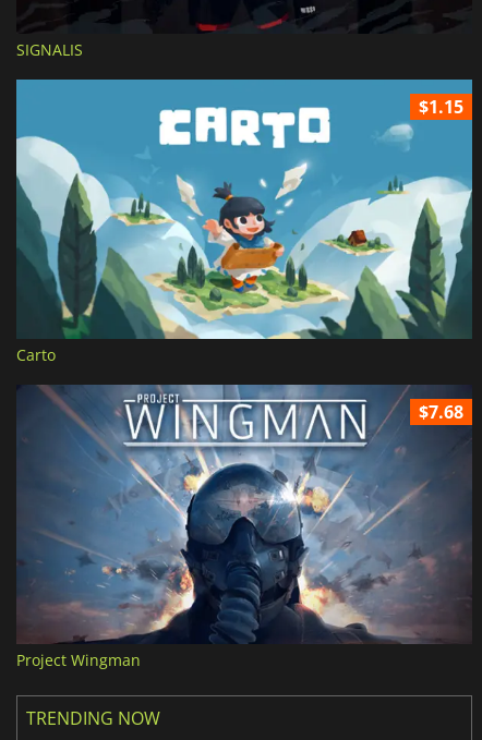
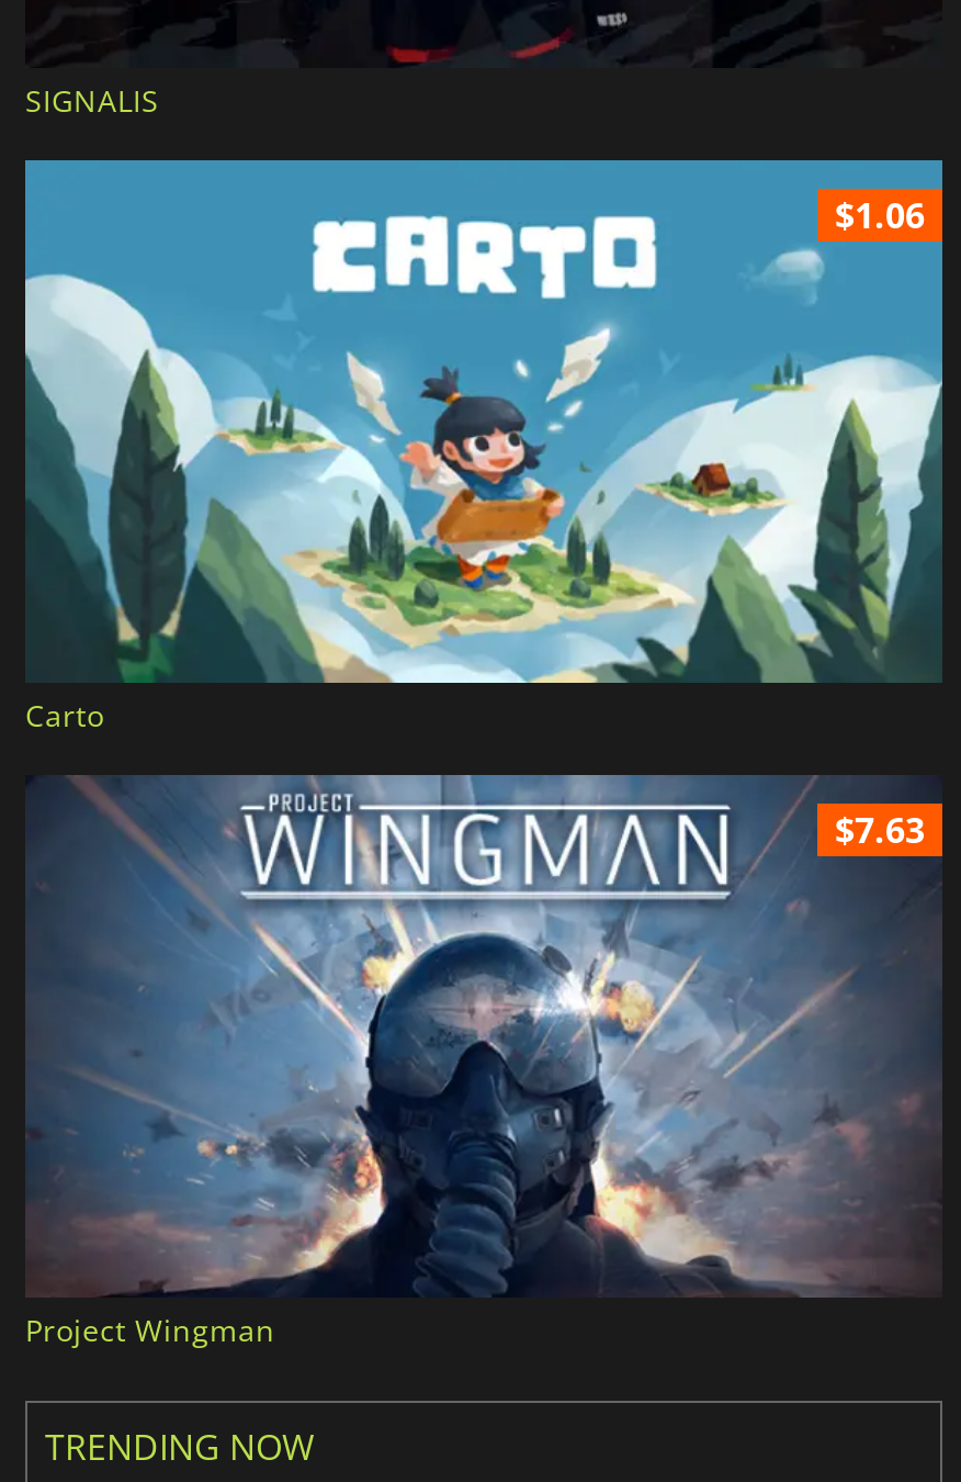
[419,95,463,119] $1.15 -> [835,191,925,239] $1.06
[419,400,463,424] $7.68 -> [835,806,925,854] $7.63

